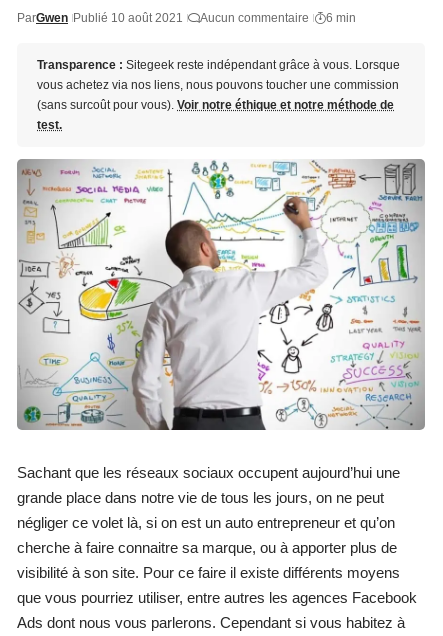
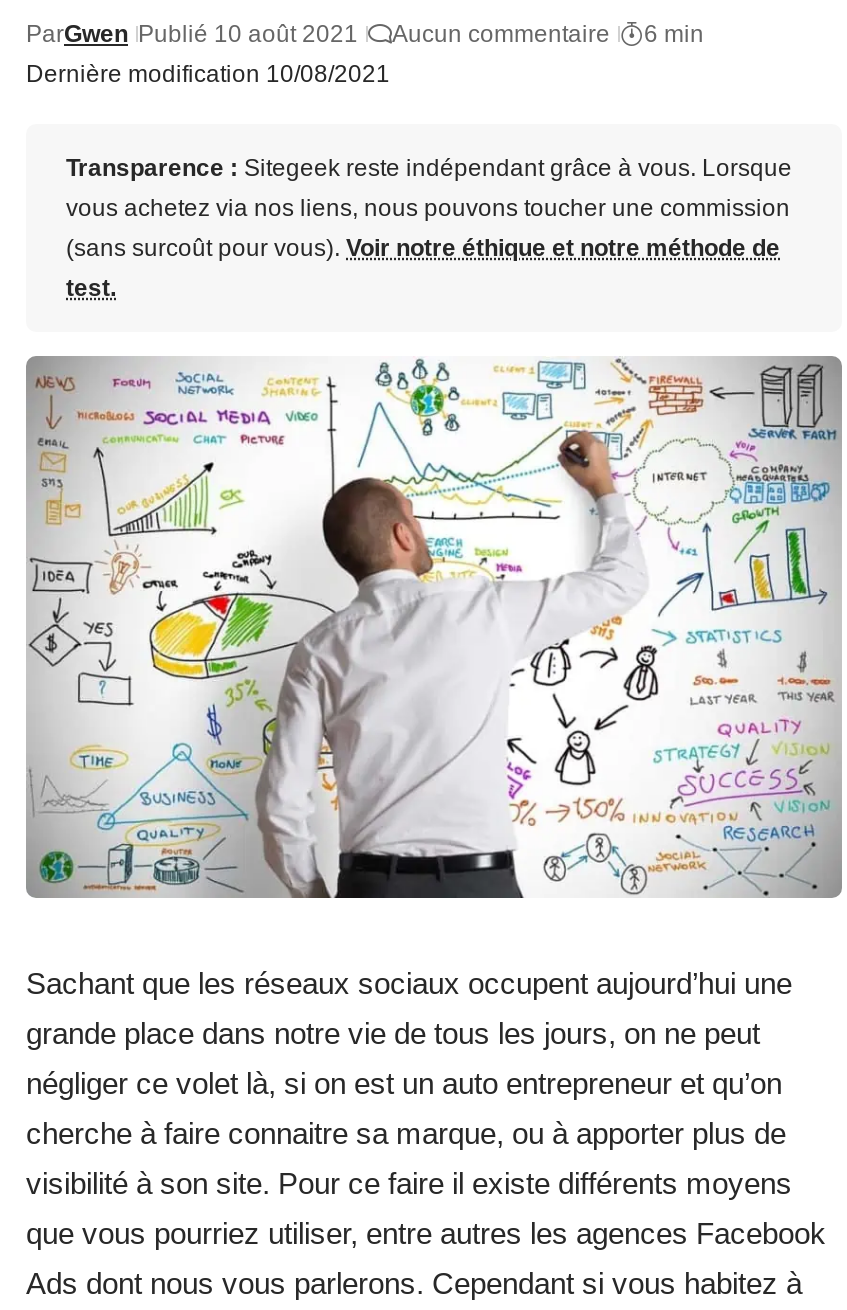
none -> [26,60,390,88] Dernière modification 10/08/2021

